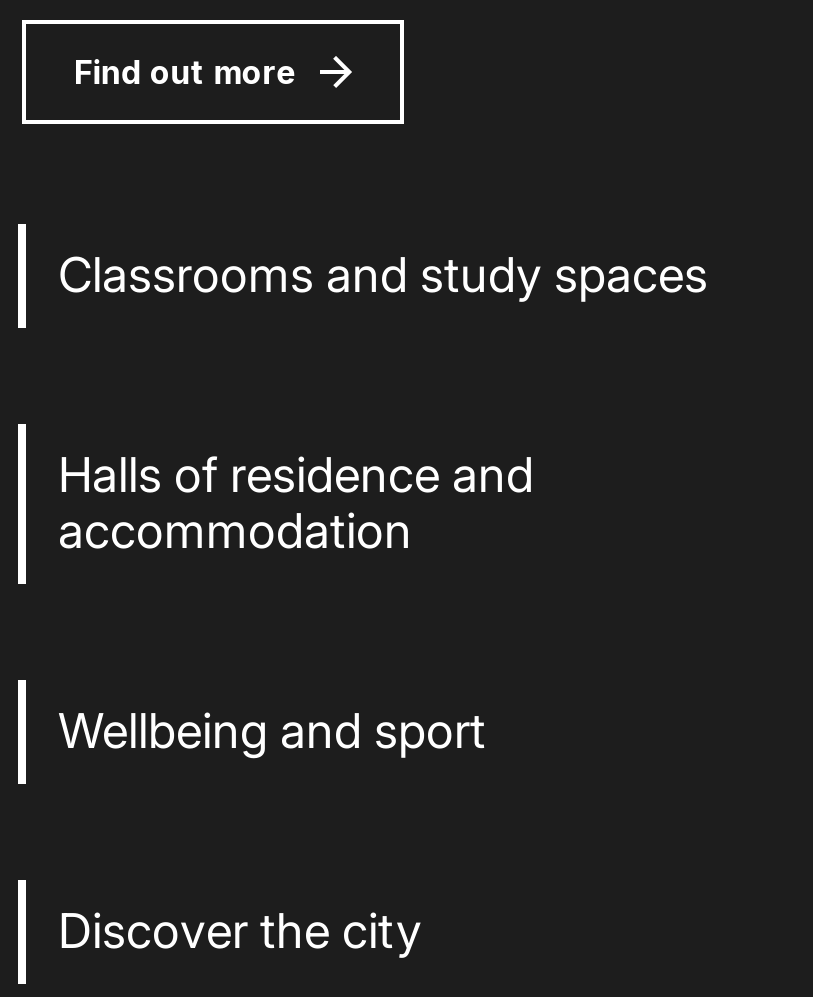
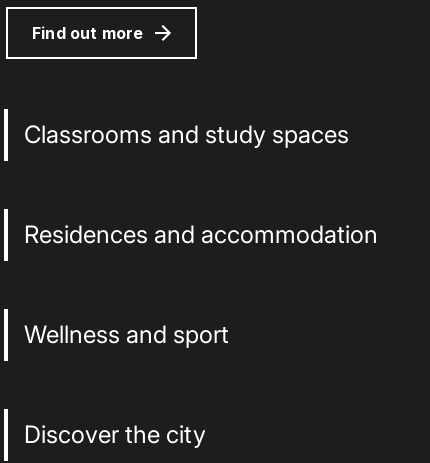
[58,446,534,560] Halls of residence and | accommodation -> [24,220,378,249] Residences and accommodation
[58,702,486,760] Wellbeing and sport -> [24,320,229,349] Wellness and sport

